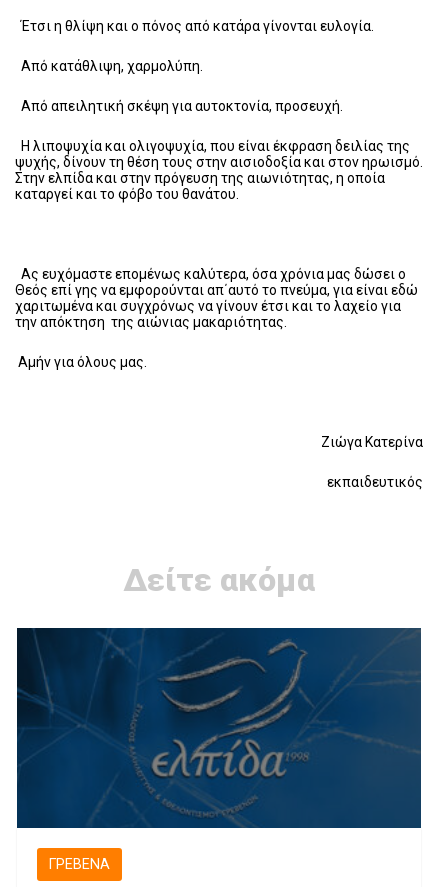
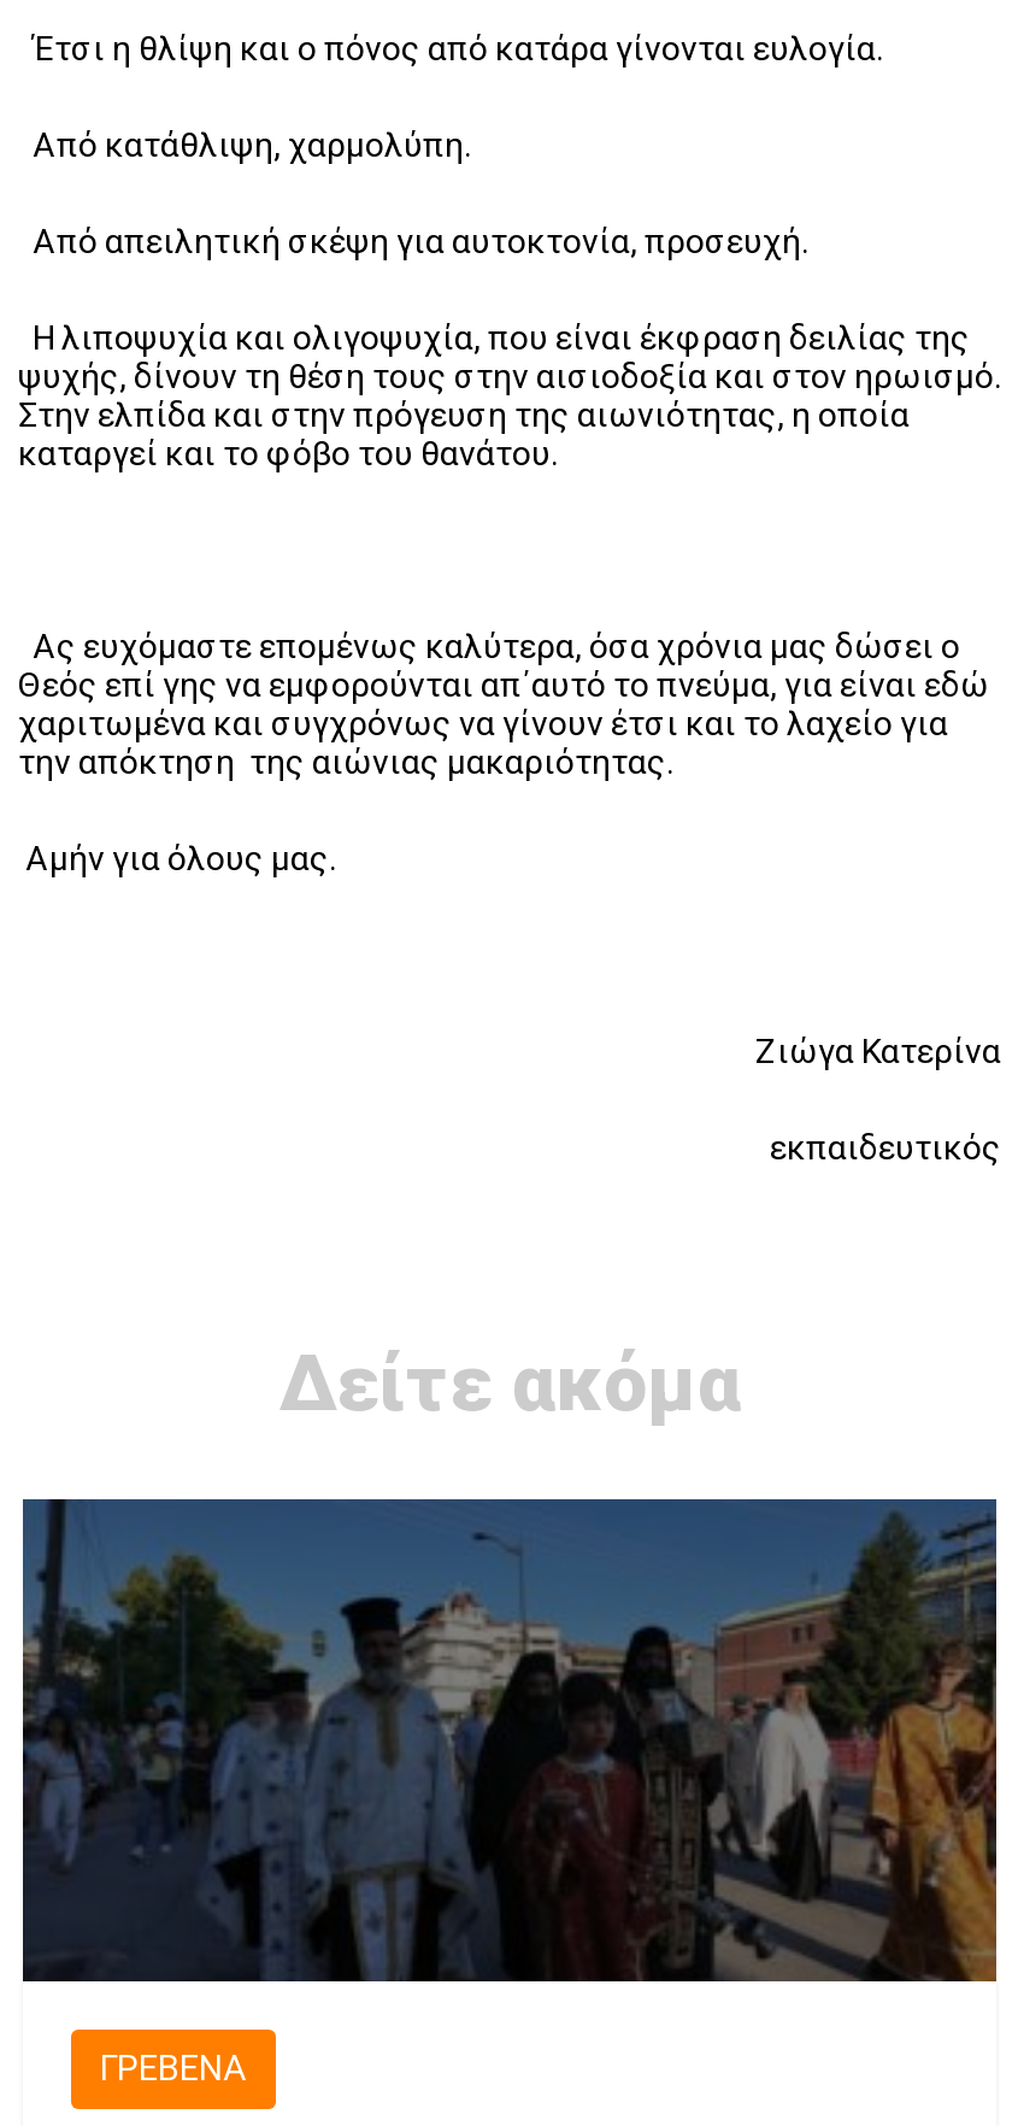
[17,627,422,829] [image] -> [23,1498,999,1985] [image]

